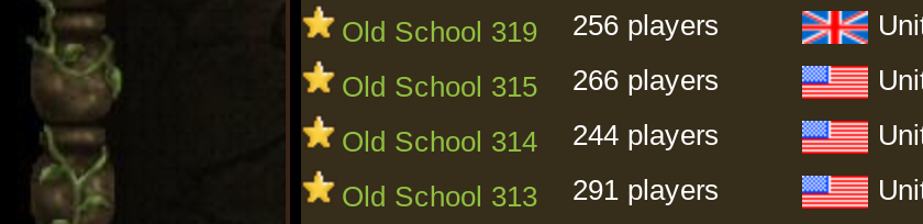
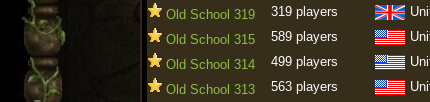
[342,9,720,48] Old School 319 256 players -> [165,4,337,22] Old School 319 319 players
[342,64,720,103] Old School 315 266 players -> [165,29,337,47] Old School 315 589 players
[342,119,720,158] Old School 314 244 players -> [165,54,337,72] Old School 314 499 players
[342,173,720,213] Old School 313 291 players -> [165,79,337,97] Old School 313 563 players

